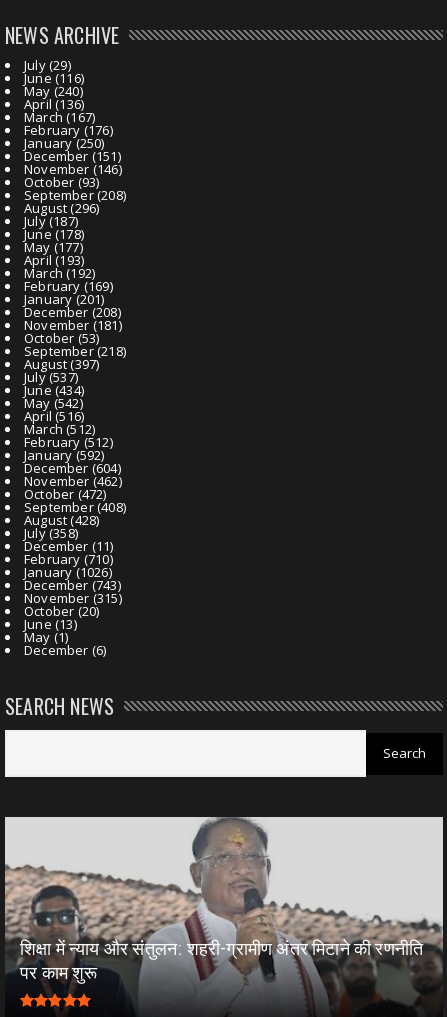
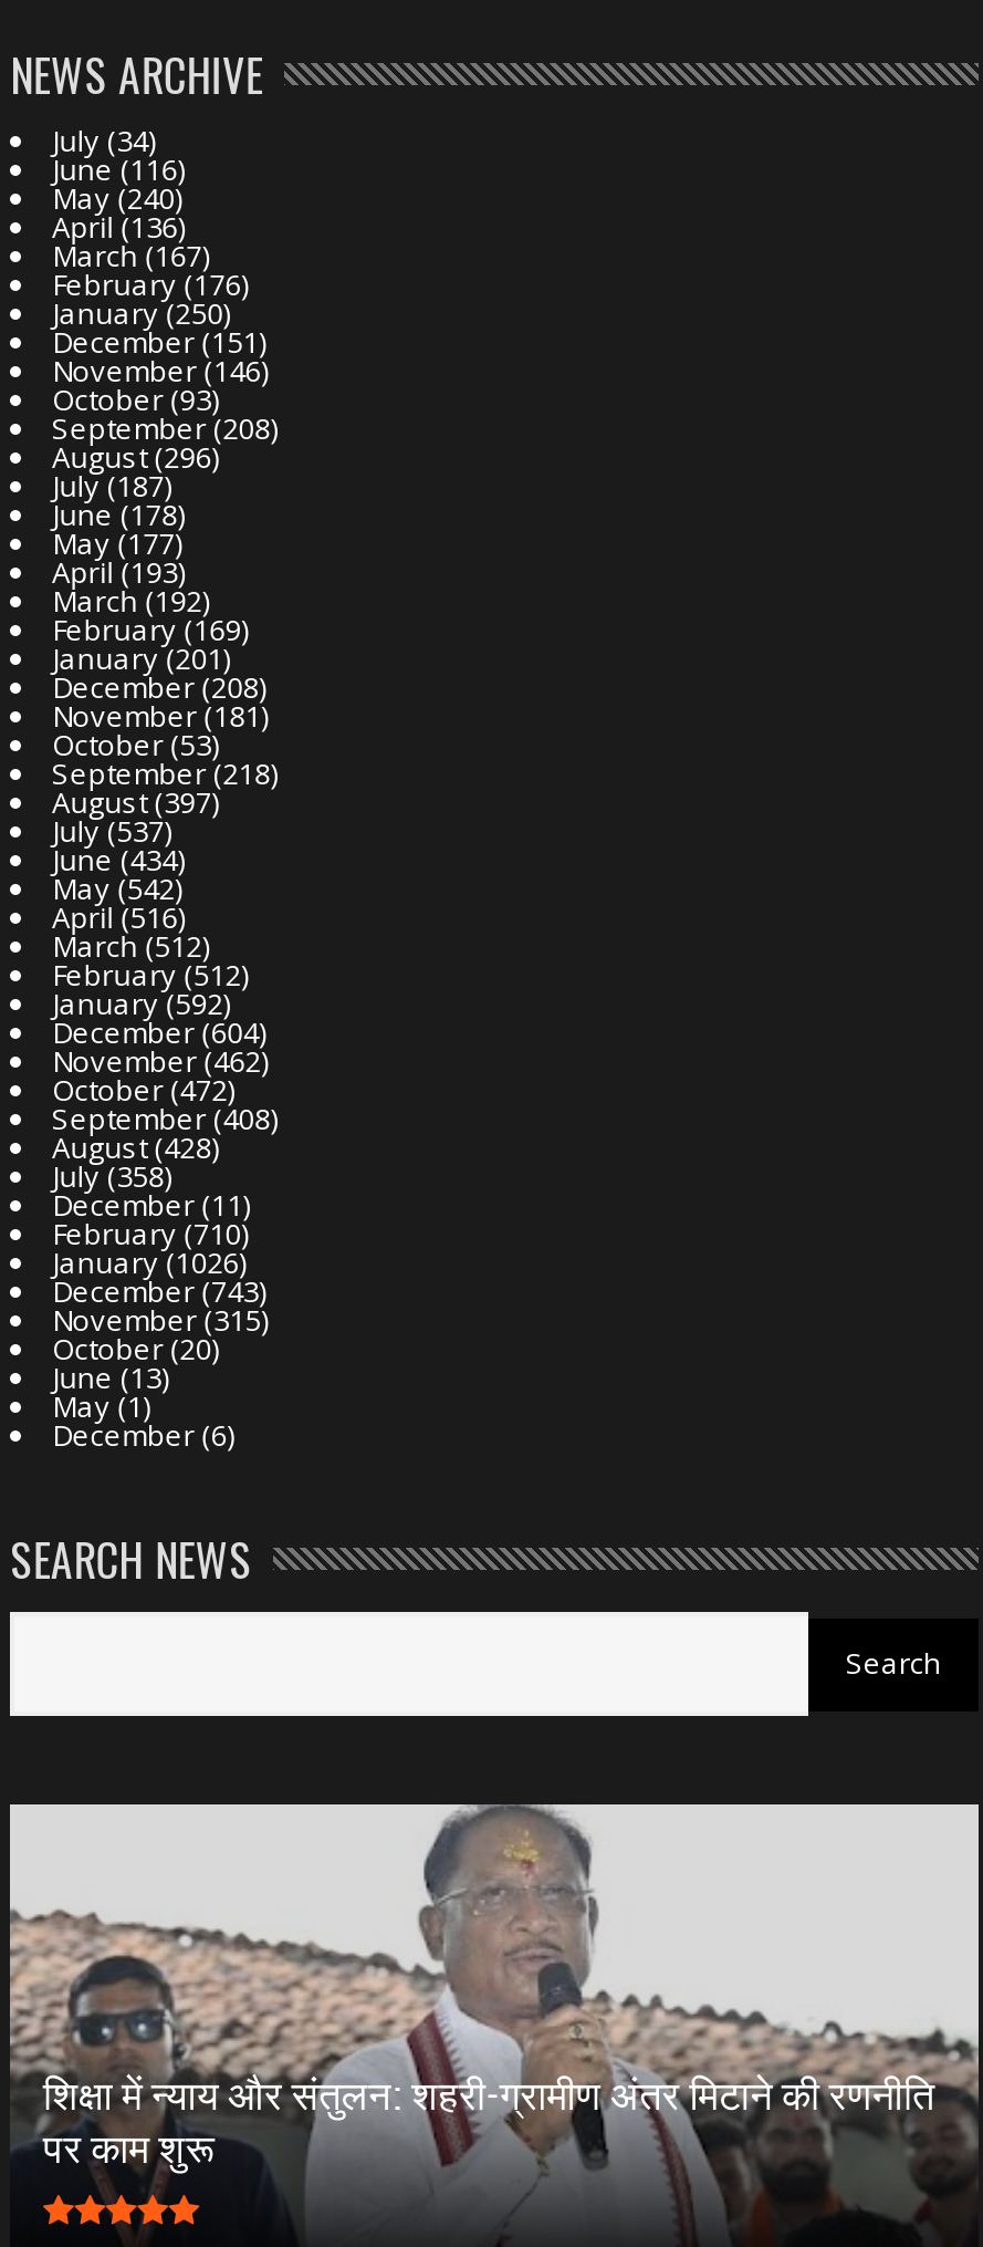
[24,56,71,74] July (29) -> [52,120,155,160] July (34)

